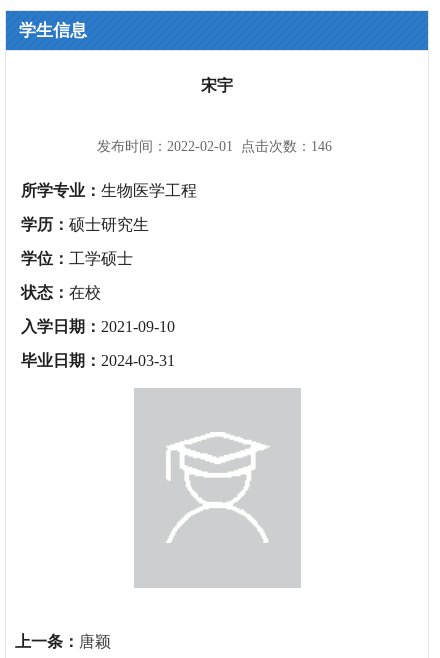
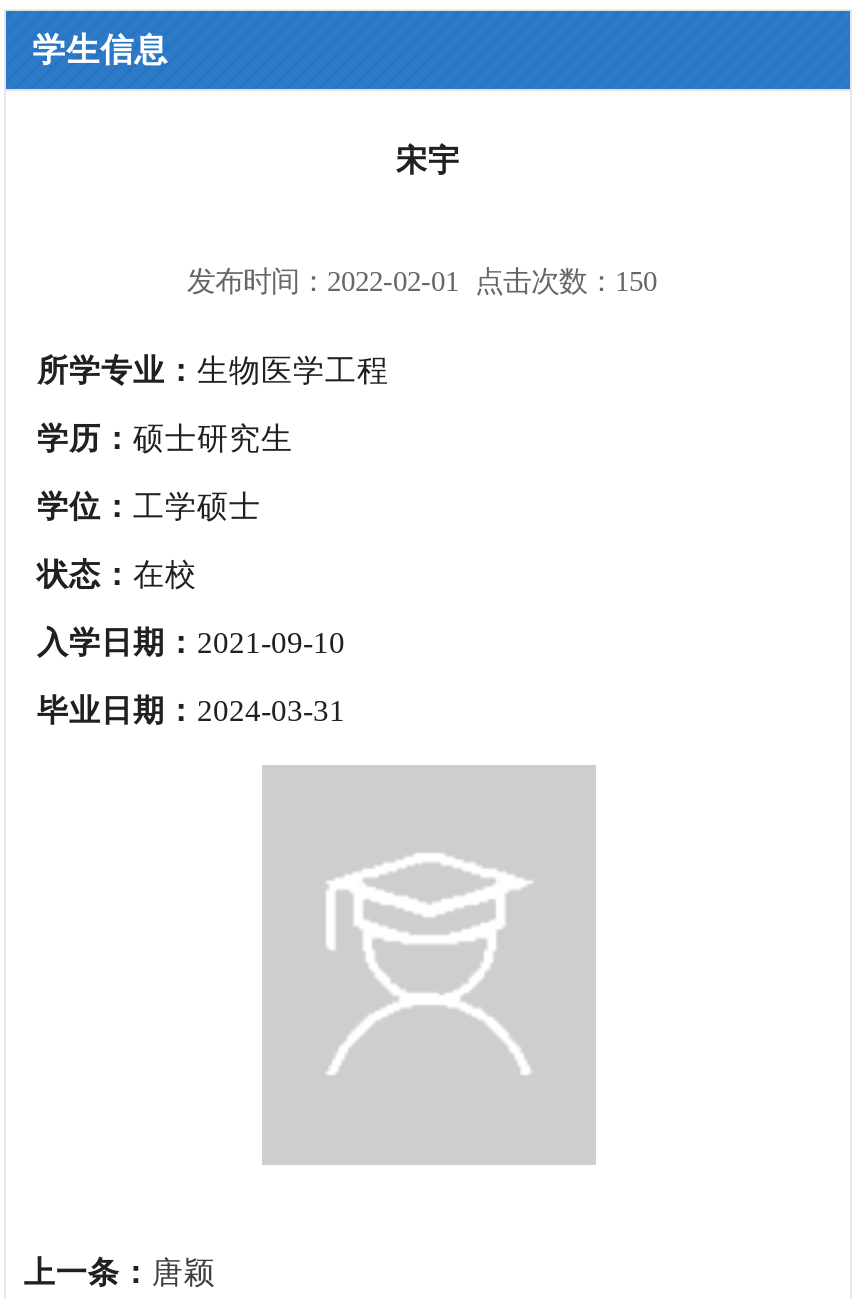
[96,138,331,154] 发布时间：2022-02-01 点击次数：146 -> [187,264,657,296] 发布时间：2022-02-01 点击次数：150

